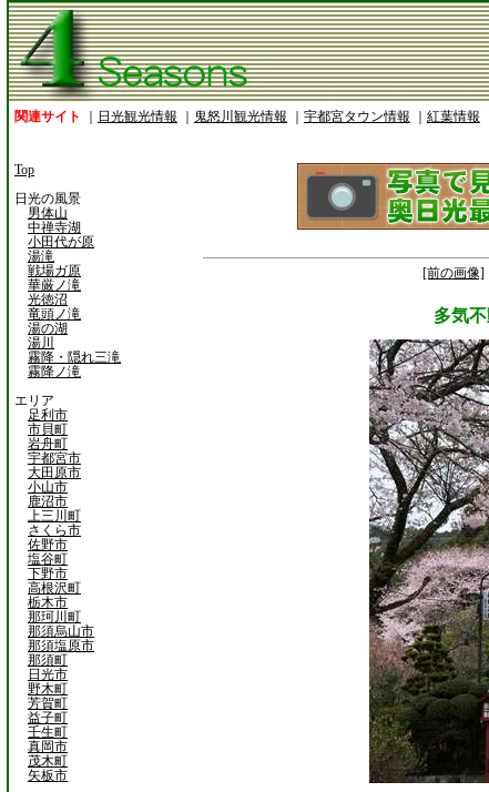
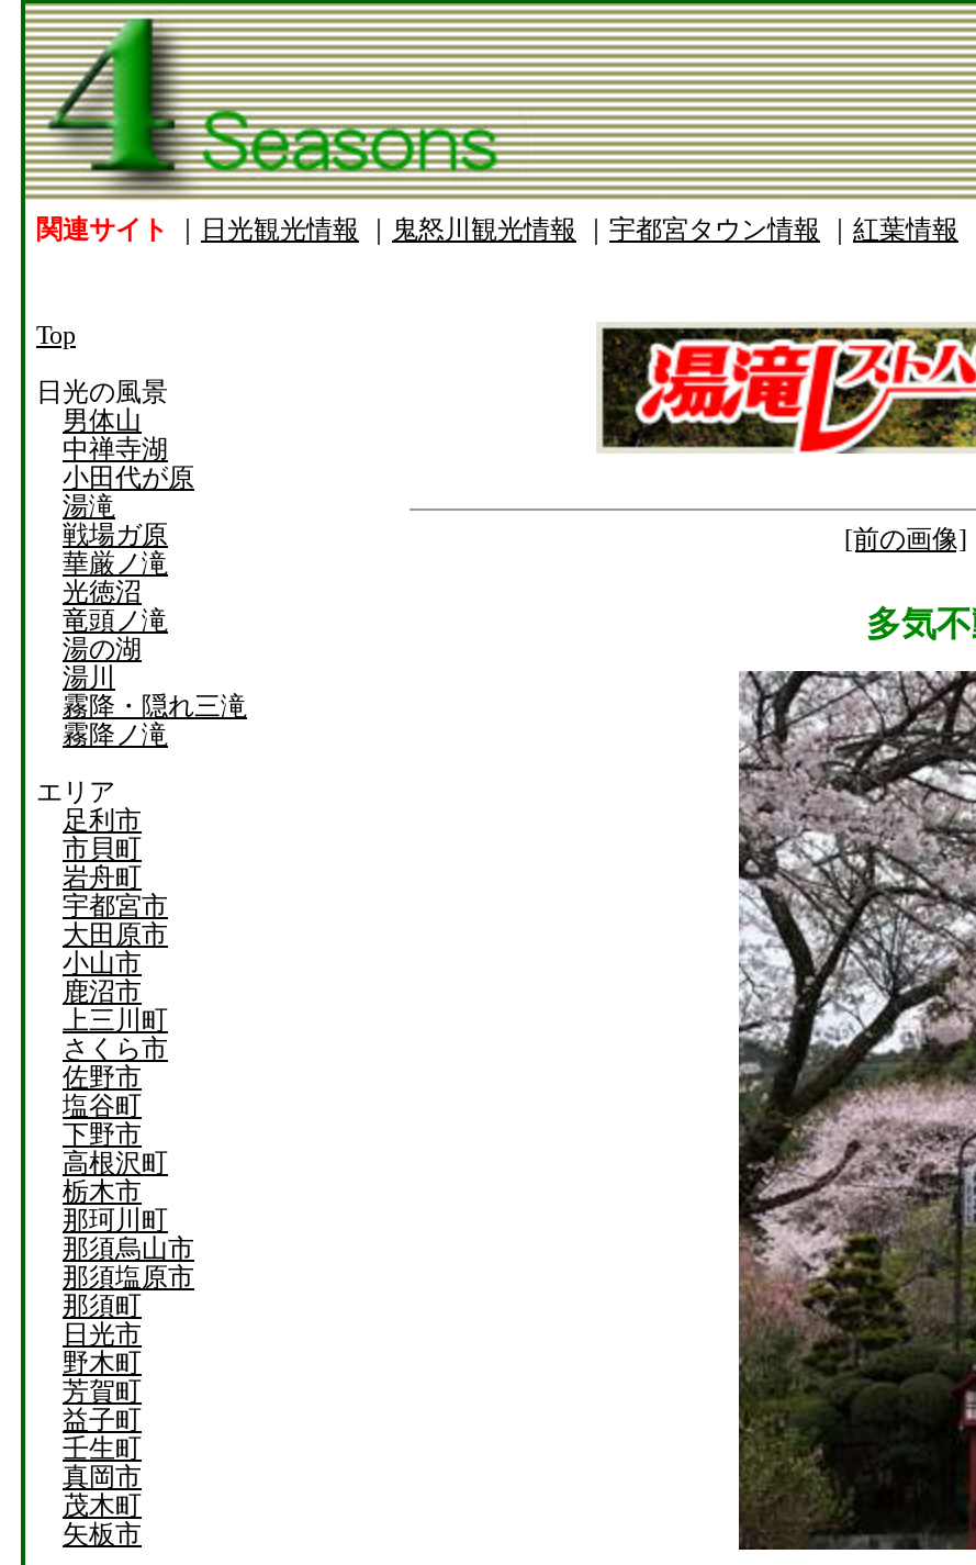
[296,162,486,231] [image] -> [596,322,969,454] [image]

